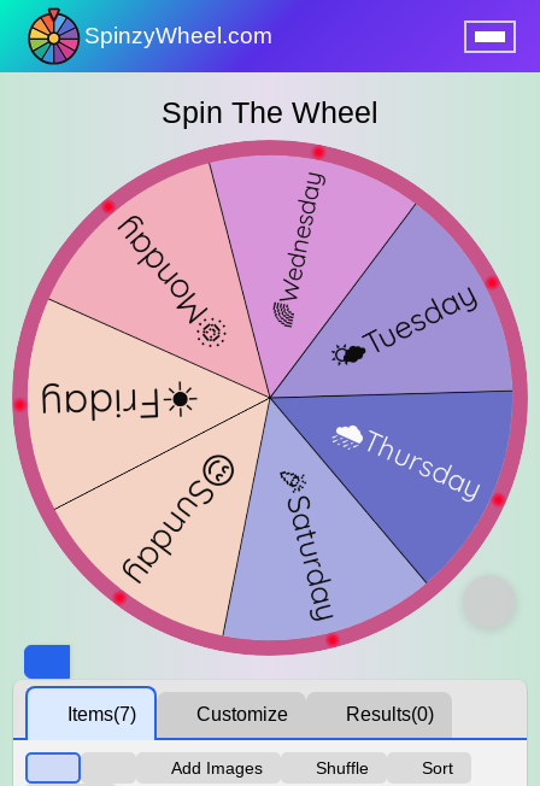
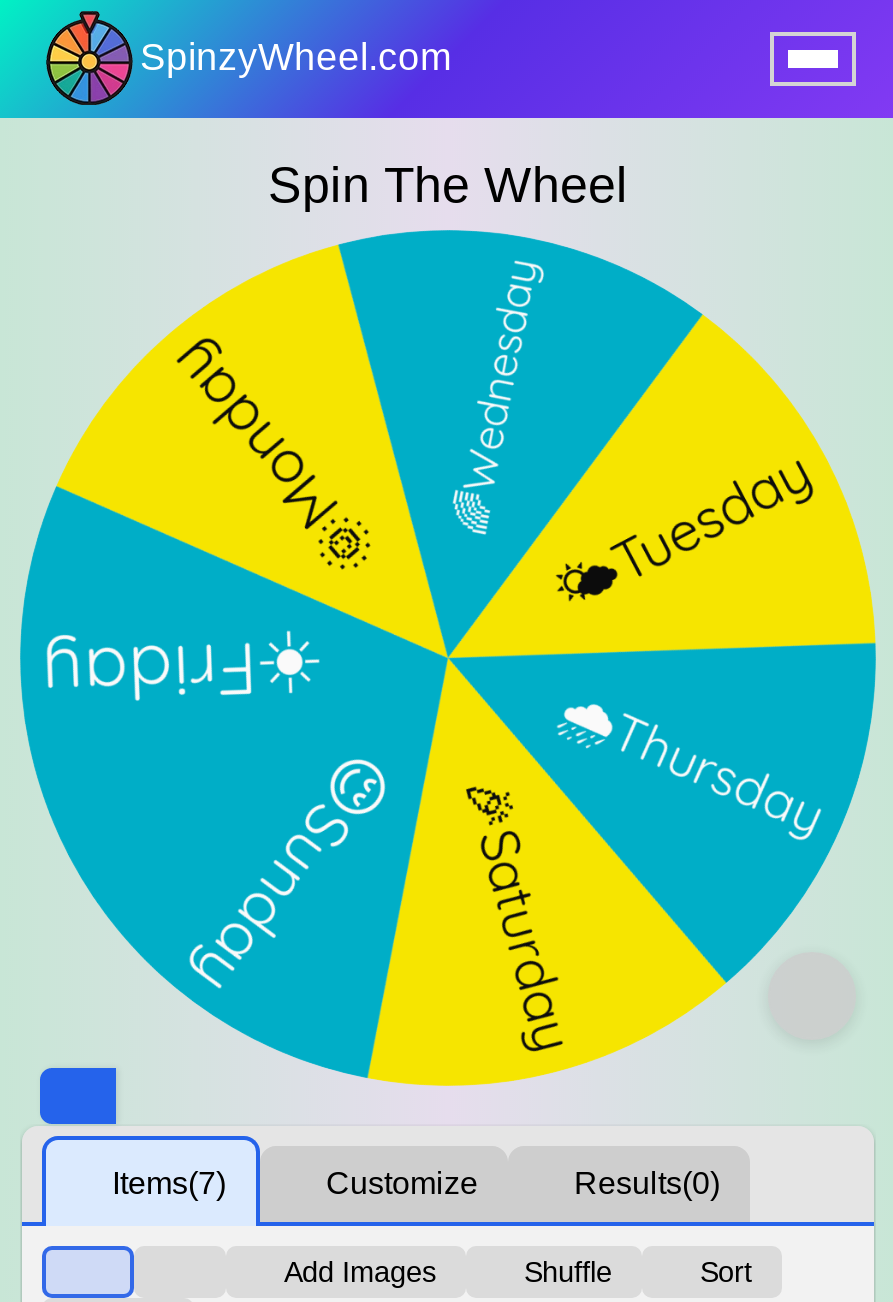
[11,139,529,657] [image] -> [18,228,878,1088] [image]

